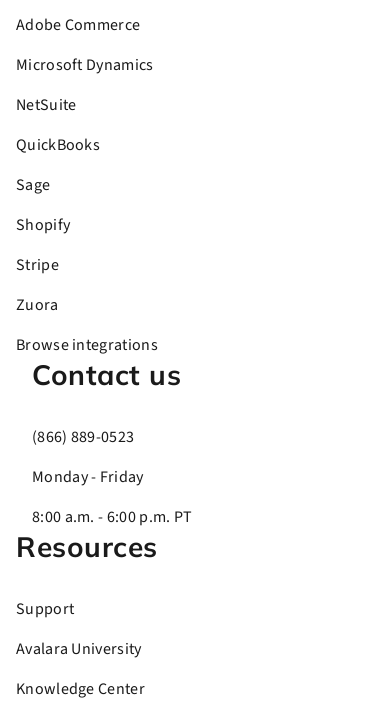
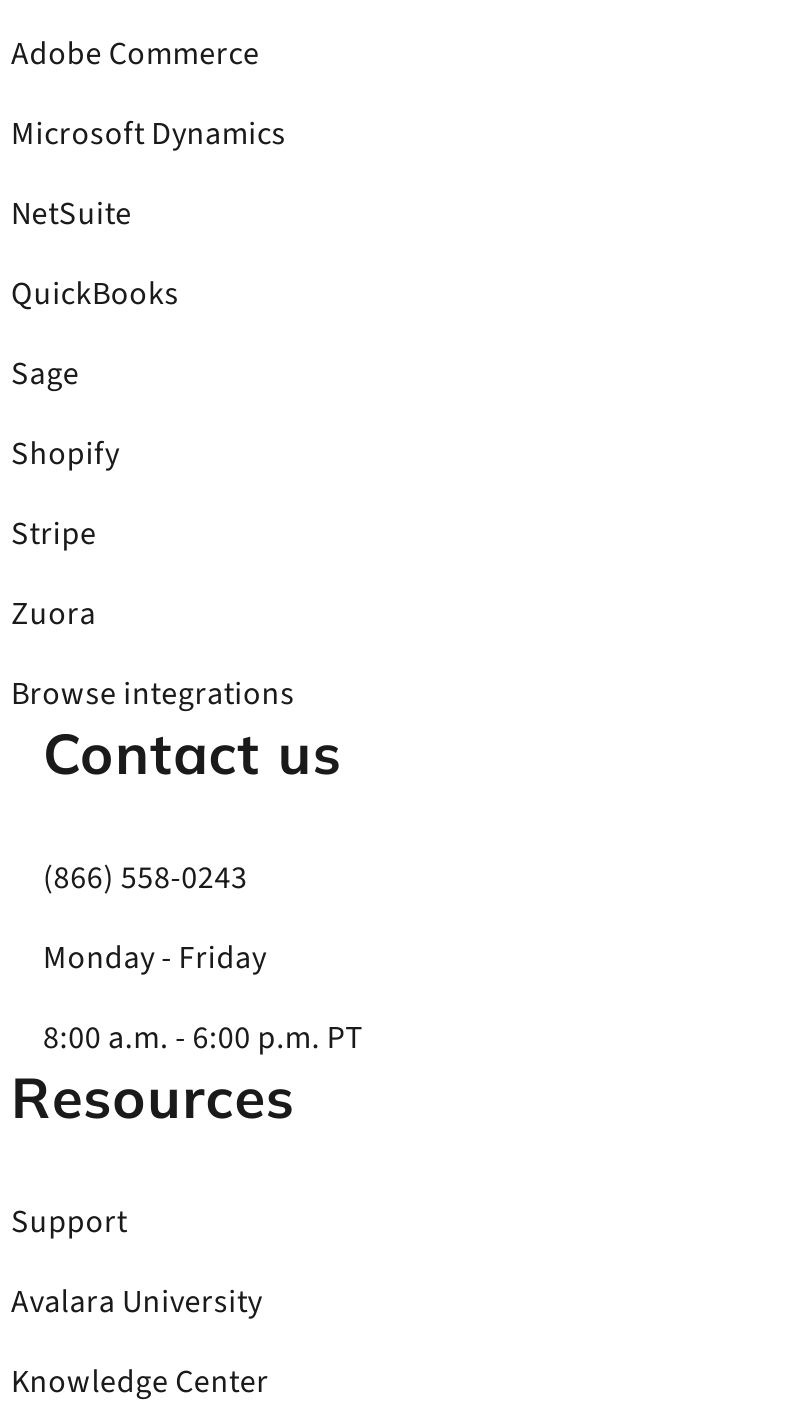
[32,426,134,448] (866) 889-0523 -> [43,856,248,900] (866) 558-0243

